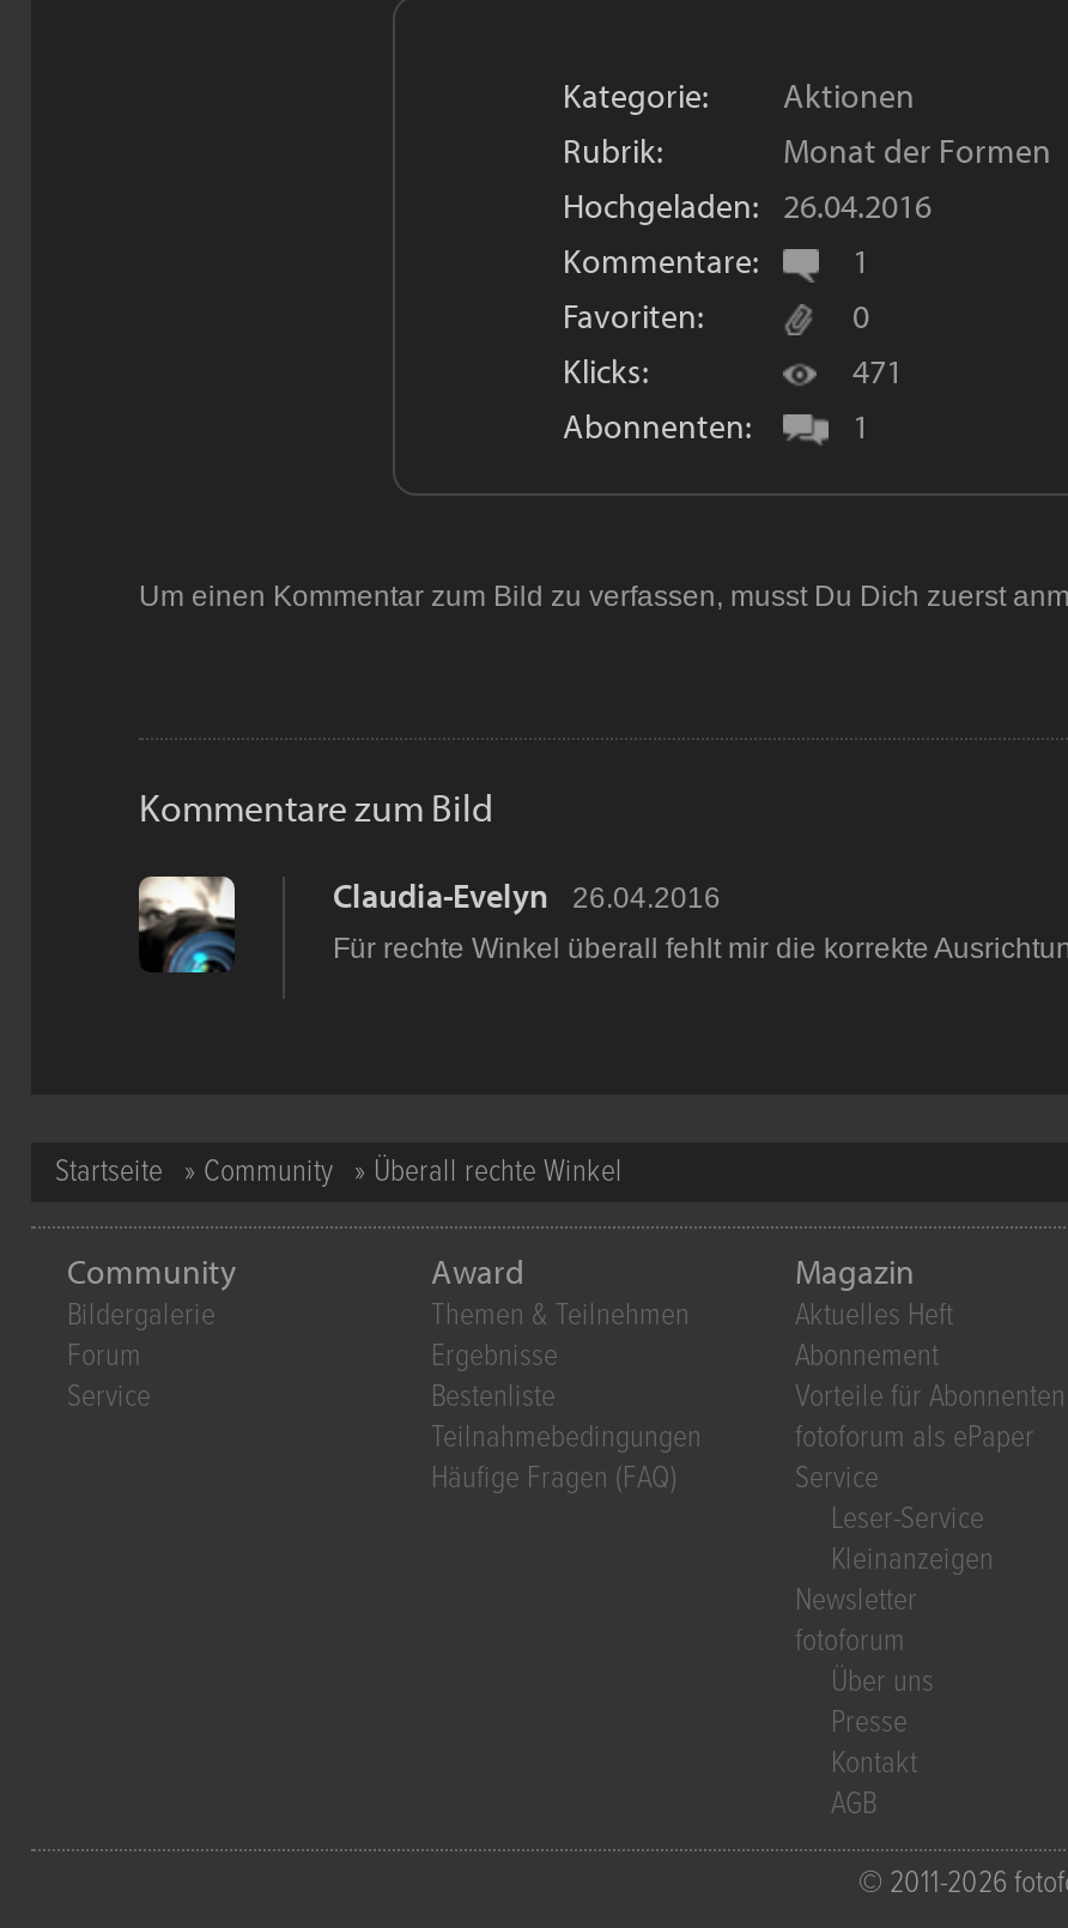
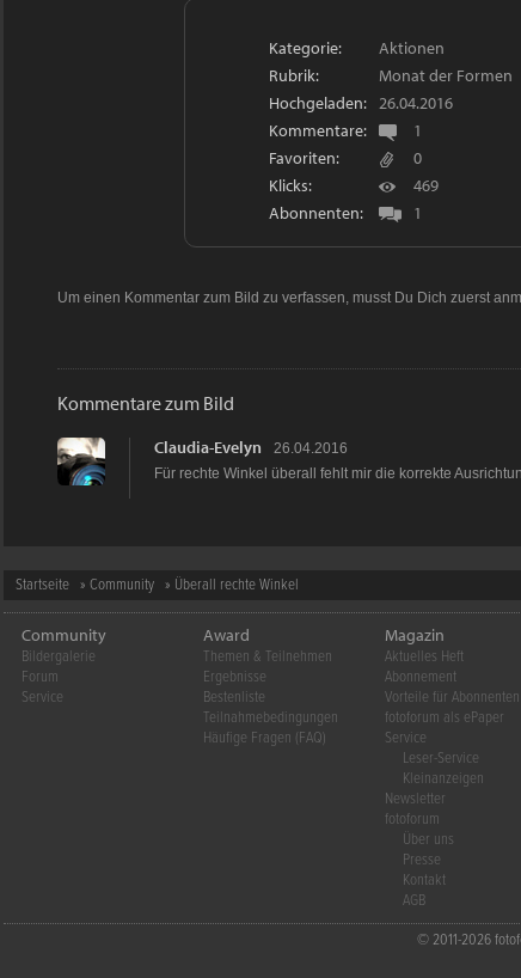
[852,349,903,393] 471 -> [413,174,439,196] 469

